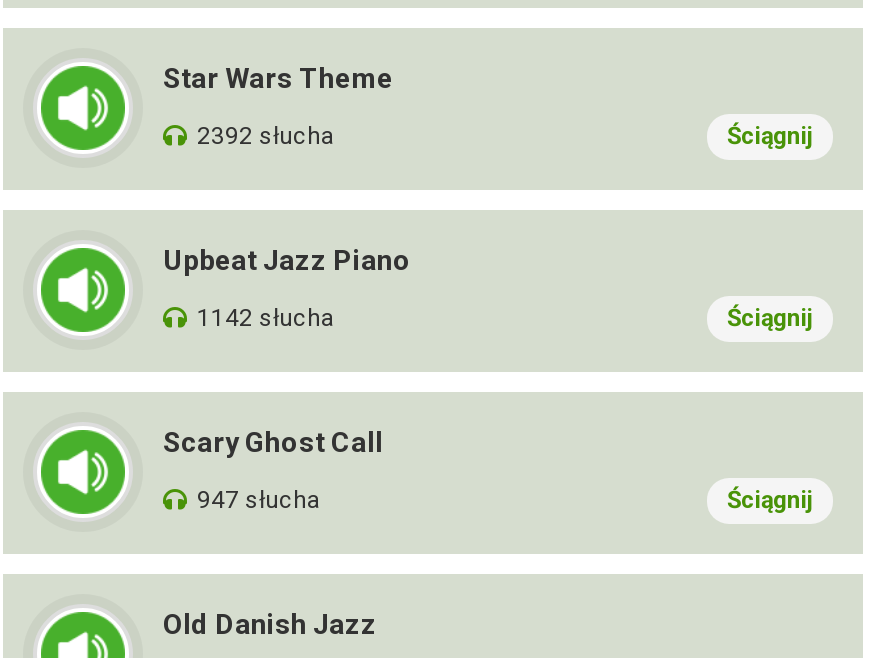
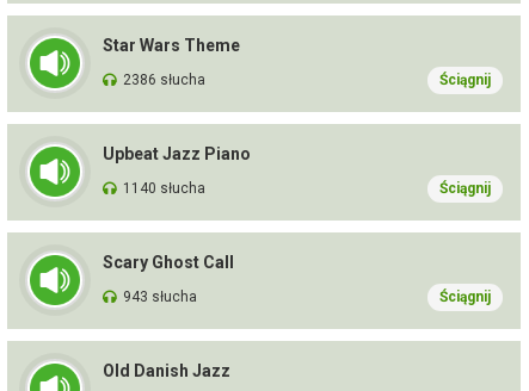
[197,122,335,150] 2392 słucha -> [123,72,205,88] 2386 słucha
[197,304,335,332] 1142 słucha -> [123,180,205,197] 1140 słucha
[197,486,321,514] 947 słucha -> [123,288,197,305] 943 słucha

